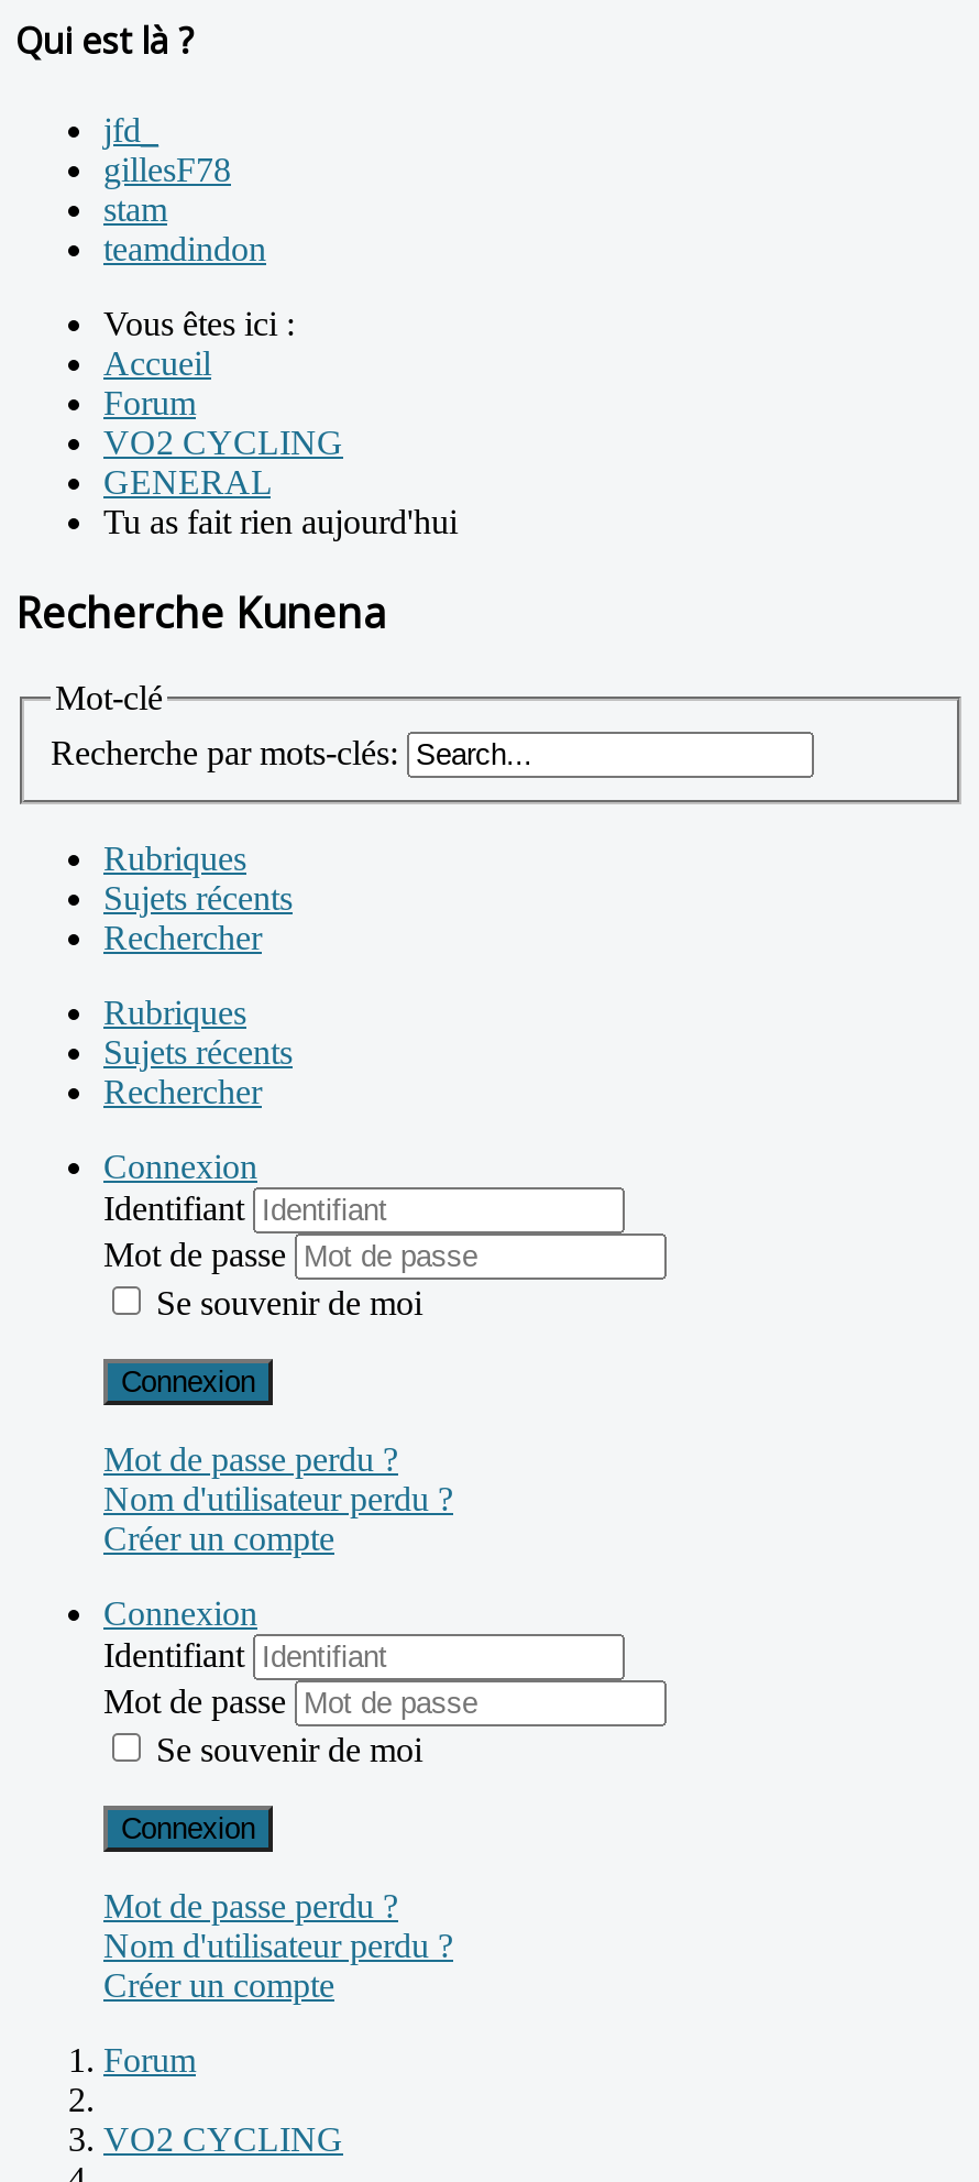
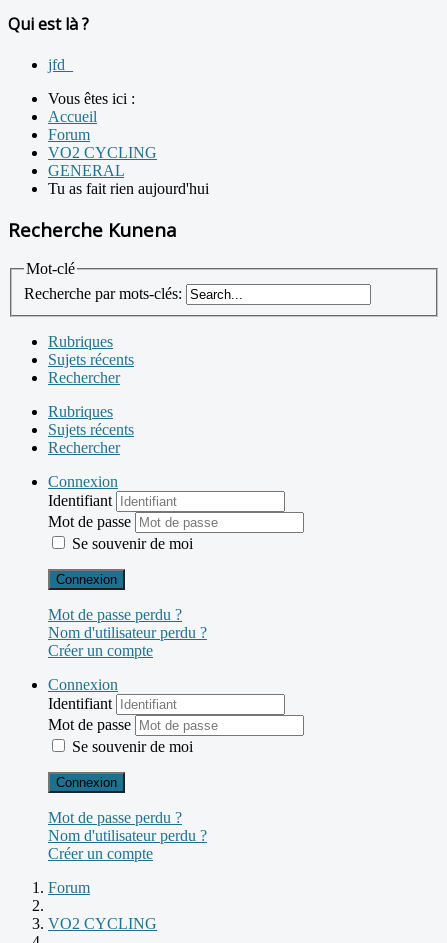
[103,151,266,267] gillesF78 | stam | teamdindon -> none

